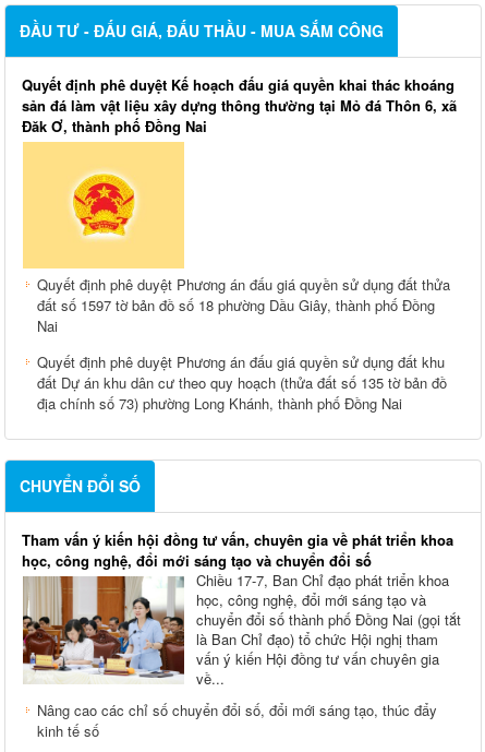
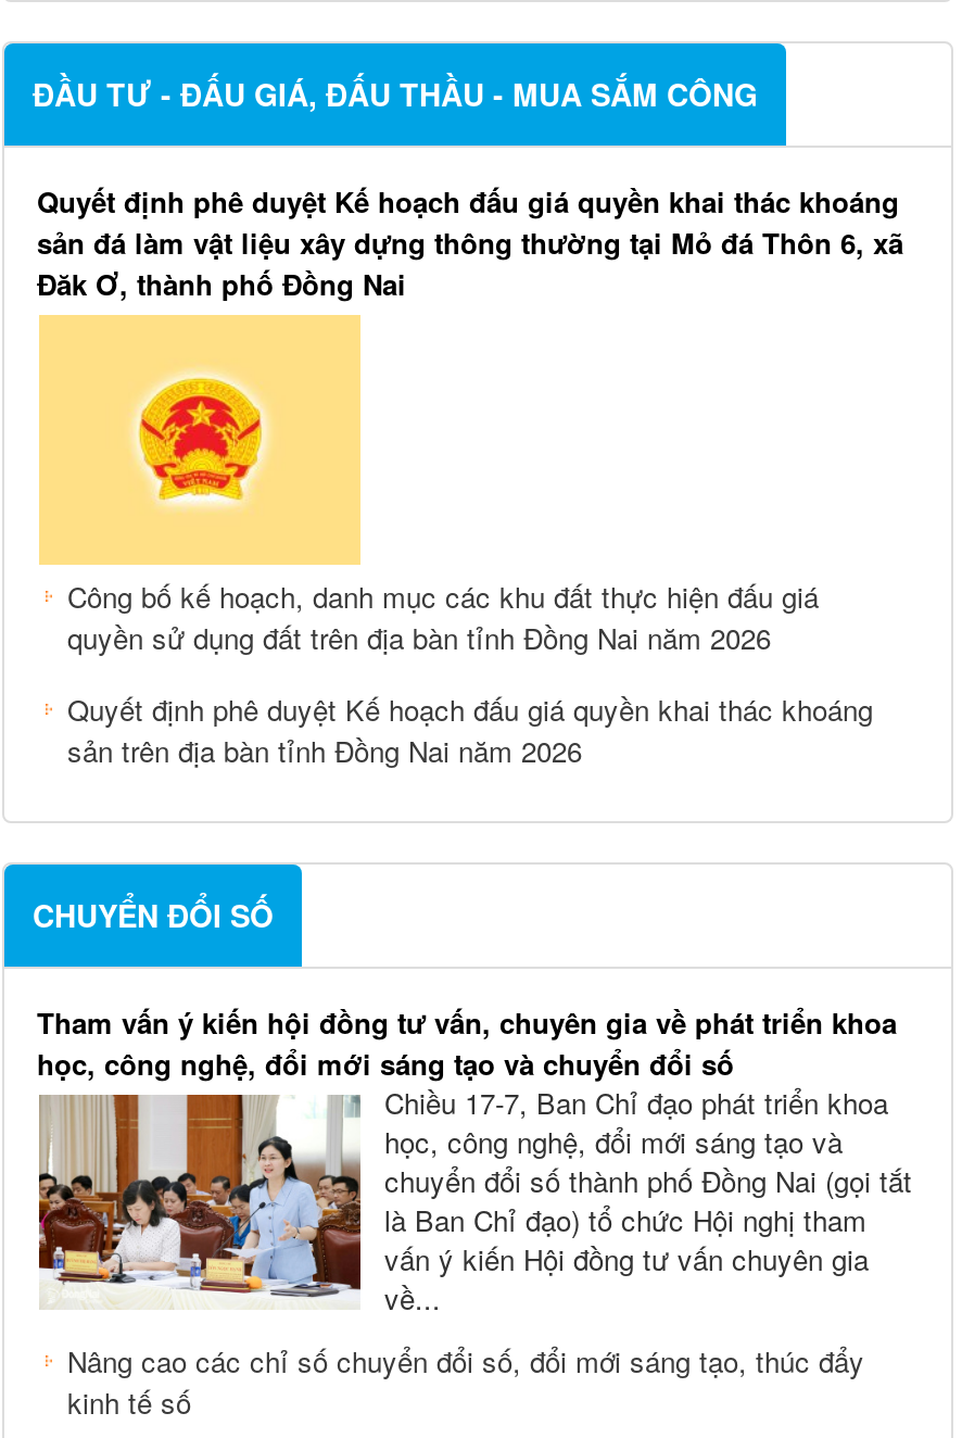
[37,274,450,336] Quyết định phê duyệt Phương án đấu giá quyền sử dụng đất thửa | đất số 1597 tờ bản đồ số 18 phường Dầu Giây, thành phố Đồng | Nai -> [67,576,819,659] Công bố kế hoạch, danh mục các khu đất thực hiện đấu giá | quyền sử dụng đất trên địa bàn tỉnh Đồng Nai năm 2026
[37,352,447,414] Quyết định phê duyệt Phương án đấu giá quyền sử dụng đất khu | đất Dự án khu dân cư theo quy hoạch (thửa đất số 135 tờ bản đồ | địa chính số 73) phường Long Khánh, thành phố Đồng Nai -> [67,689,873,772] Quyết định phê duyệt Kế hoạch đấu giá quyền khai thác khoáng | sản trên địa bàn tỉnh Đồng Nai năm 2026

